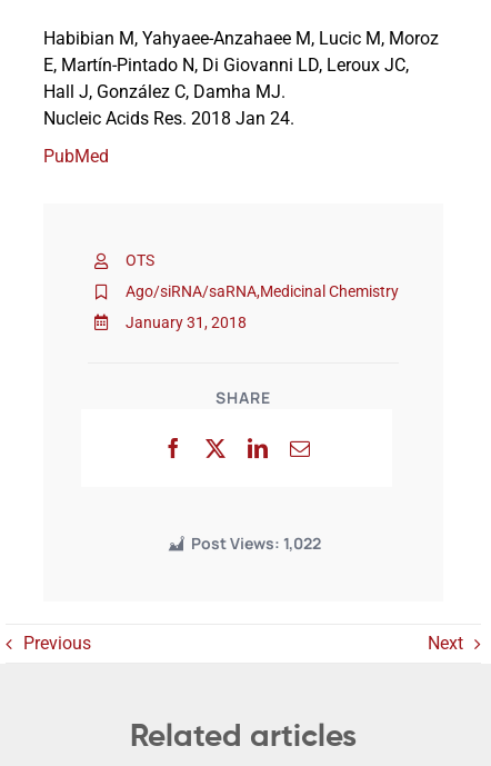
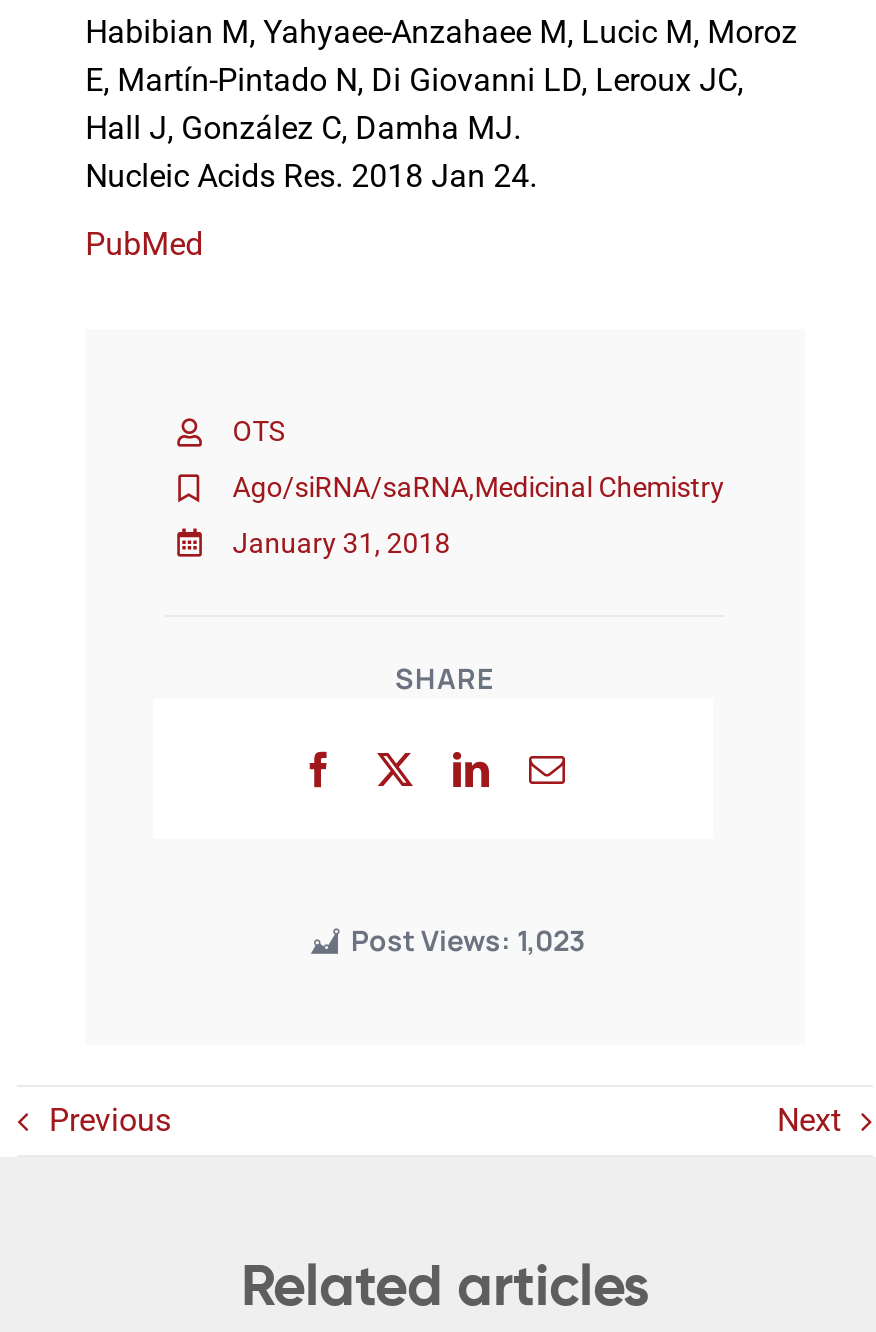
[191,533,321,554] Post Views: 1,022 -> [351,922,585,960] Post Views: 1,023

